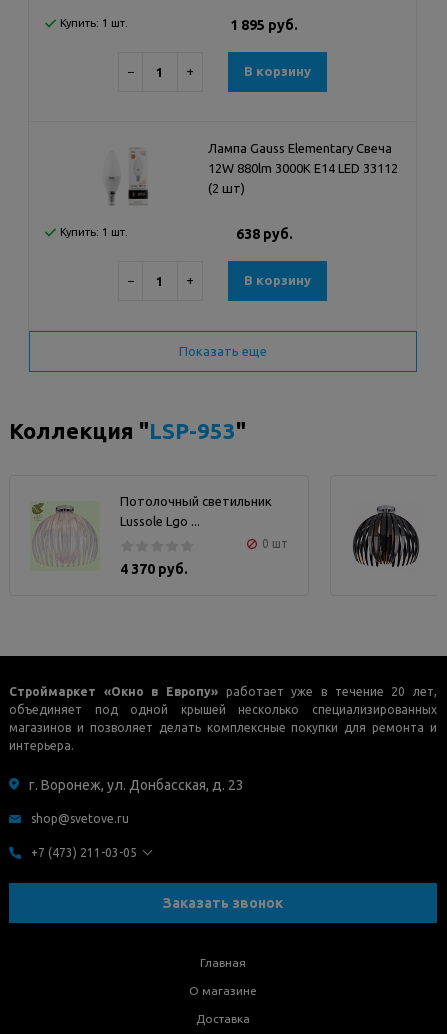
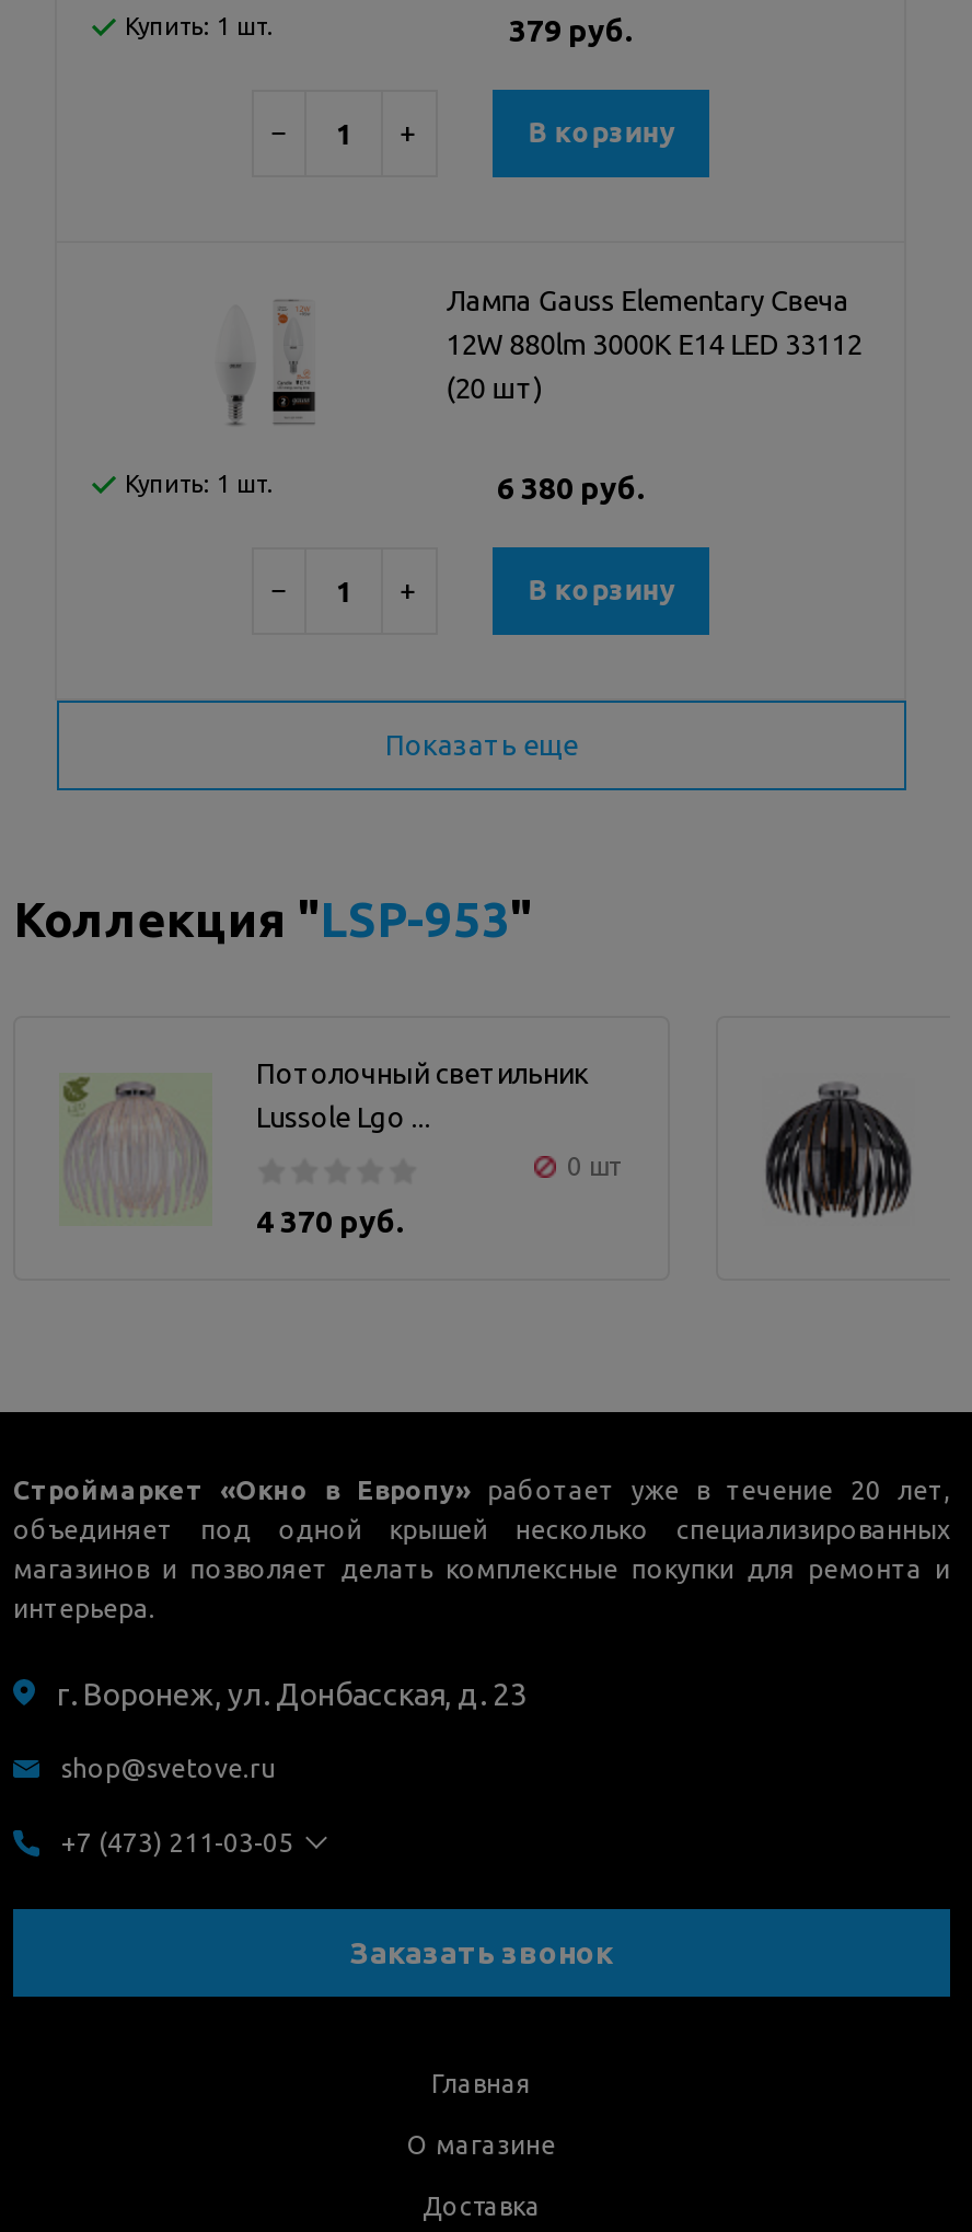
[230,17,298,33] 1 895 руб. -> [509,13,634,48] 379 руб.
[208,181,245,195] (2 шт) -> [446,372,542,403] (20 шт)
[235,226,292,242] 638 руб. -> [497,470,646,506] 6 380 руб.

